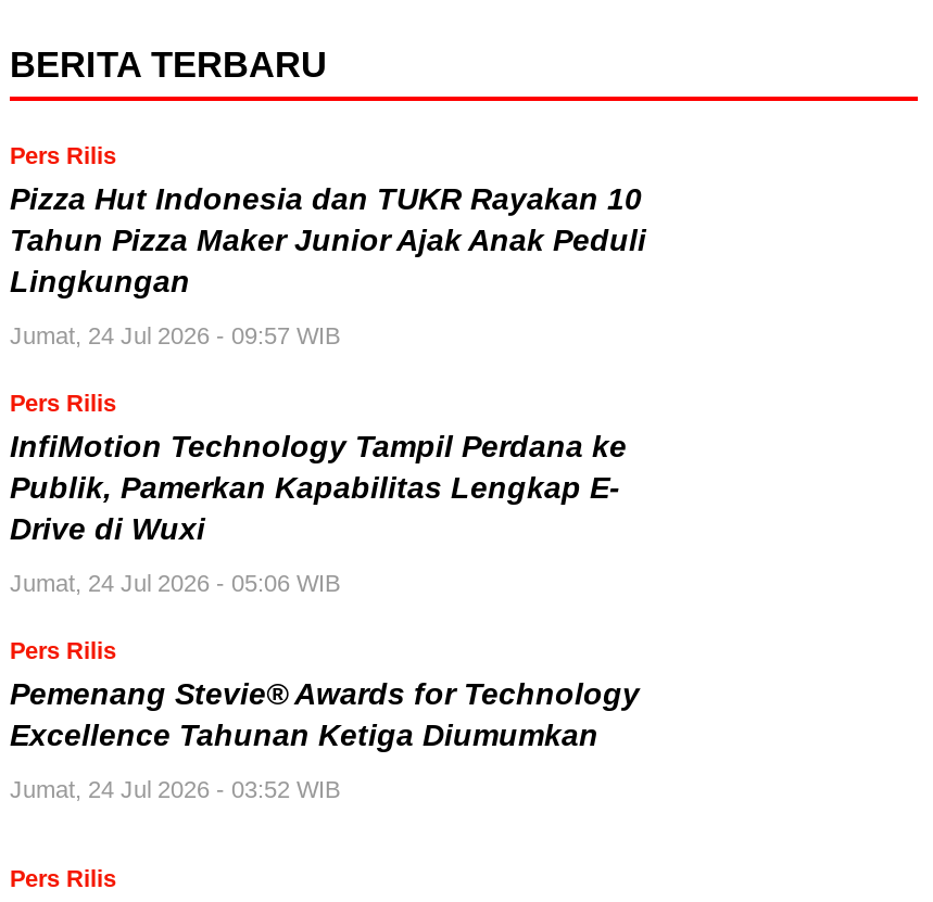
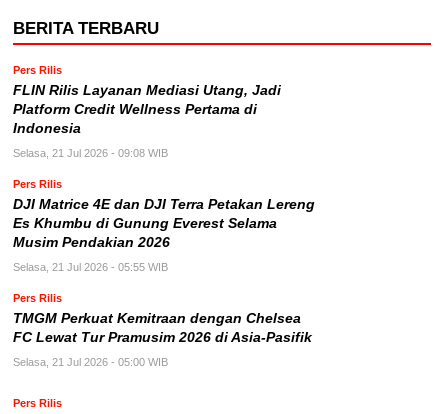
[10,184,646,299] Pizza Hut Indonesia dan TUKR Rayakan 10 | Tahun Pizza Maker Junior Ajak Anak Peduli | Lingkungan -> [13,83,281,136] FLIN Rilis Layanan Mediasi Utang, Jadi | Platform Credit Wellness Pertama di | Indonesia
[10,323,340,349] Jumat, 24 Jul 2026 - 09:57 WIB -> [13,147,168,159] Selasa, 21 Jul 2026 - 09:08 WIB
[10,432,627,547] InfiMotion Technology Tampil Perdana ke | Publik, Pamerkan Kapabilitas Lengkap E- | Drive di Wuxi -> [13,197,315,250] DJI Matrice 4E dan DJI Terra Petakan Lereng | Es Khumbu di Gunung Everest Selama | Musim Pendakian 2026
[10,571,340,597] Jumat, 24 Jul 2026 - 05:06 WIB -> [13,261,168,273] Selasa, 21 Jul 2026 - 05:55 WIB
[10,679,640,753] Pemenang Stevie® Awards for Technology | Excellence Tahunan Ketiga Diumumkan -> [13,311,312,345] TMGM Perkuat Kemitraan dengan Chelsea | FC Lewat Tur Pramusim 2026 di Asia-Pasifik
[10,777,340,803] Jumat, 24 Jul 2026 - 03:52 WIB -> [13,356,168,368] Selasa, 21 Jul 2026 - 05:00 WIB

